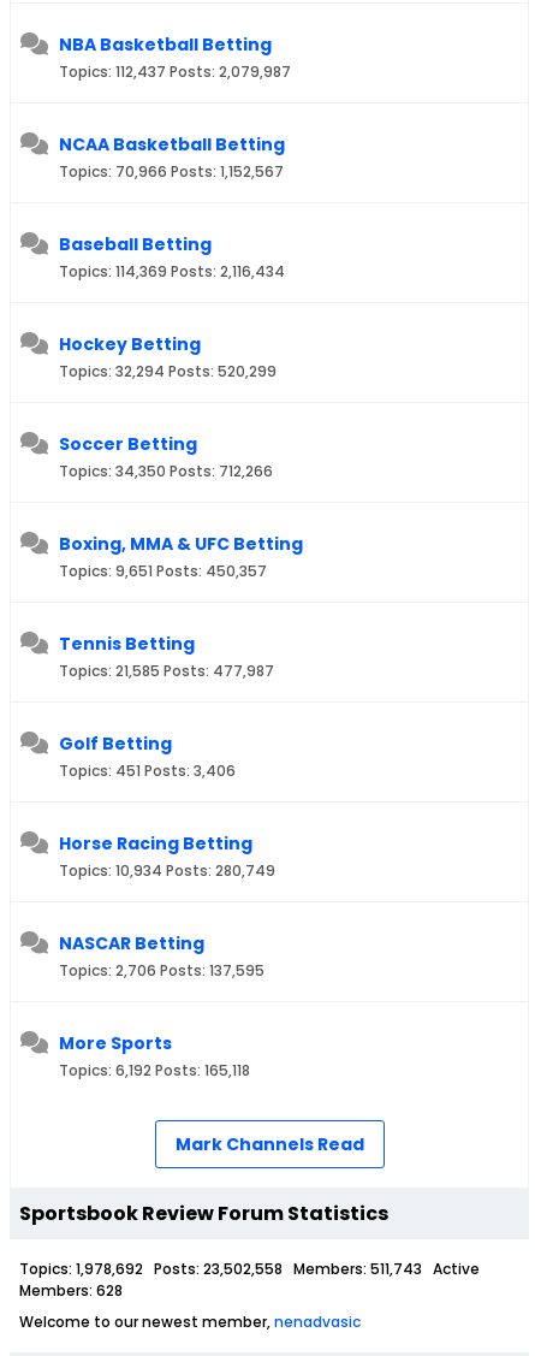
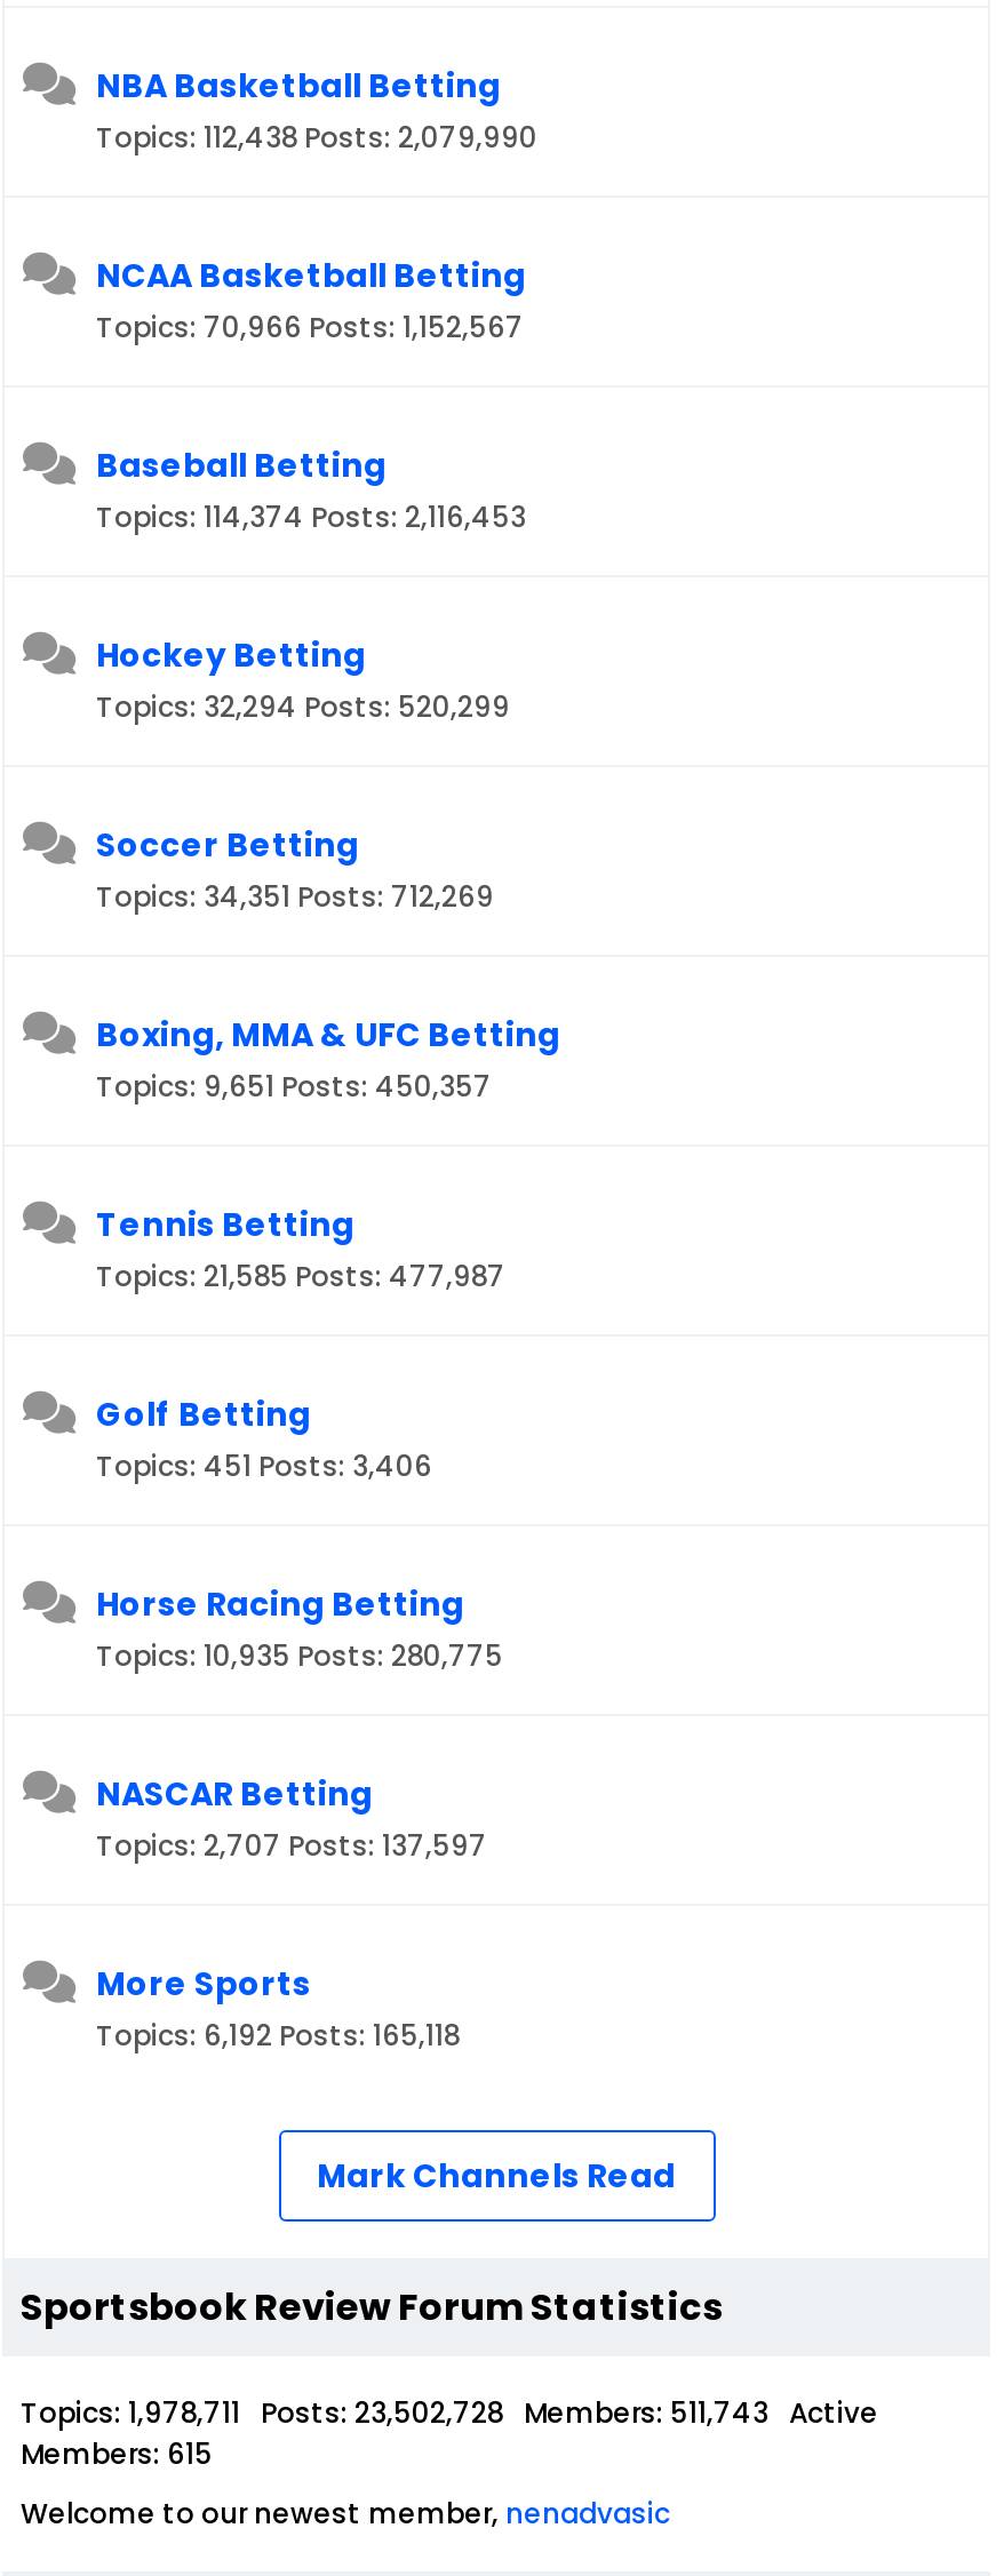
[59,61,291,82] Topics: 112,437 Posts: 2,079,987 -> [96,118,537,157] Topics: 112,438 Posts: 2,079,990
[59,261,285,282] Topics: 114,369 Posts: 2,116,434 -> [96,497,526,536] Topics: 114,374 Posts: 2,116,453
[59,461,273,481] Topics: 34,350 Posts: 712,266 -> [96,877,494,916] Topics: 34,351 Posts: 712,269
[59,860,275,881] Topics: 10,934 Posts: 280,749 -> [96,1636,503,1675] Topics: 10,935 Posts: 280,775
[59,960,264,981] Topics: 2,706 Posts: 137,595 -> [96,1826,487,1865] Topics: 2,707 Posts: 137,597
[19,1259,480,1279] Topics: 1,978,692 Posts: 23,502,558 Members: 511,743 Active -> [21,2393,878,2432] Topics: 1,978,711 Posts: 23,502,728 Members: 511,743 Active
[19,1280,123,1301] Members: 628 -> [21,2434,213,2473] Members: 615

